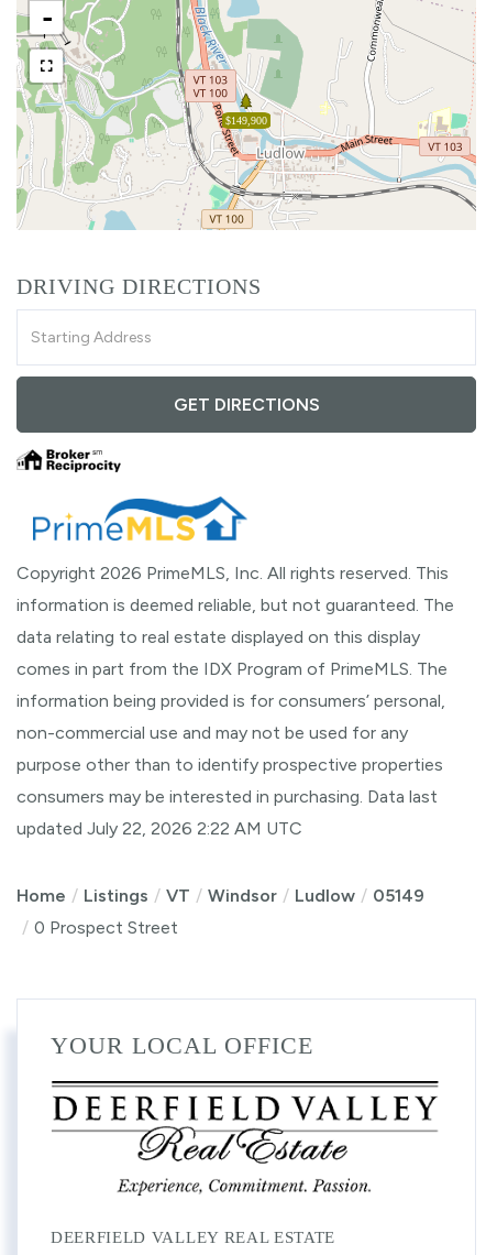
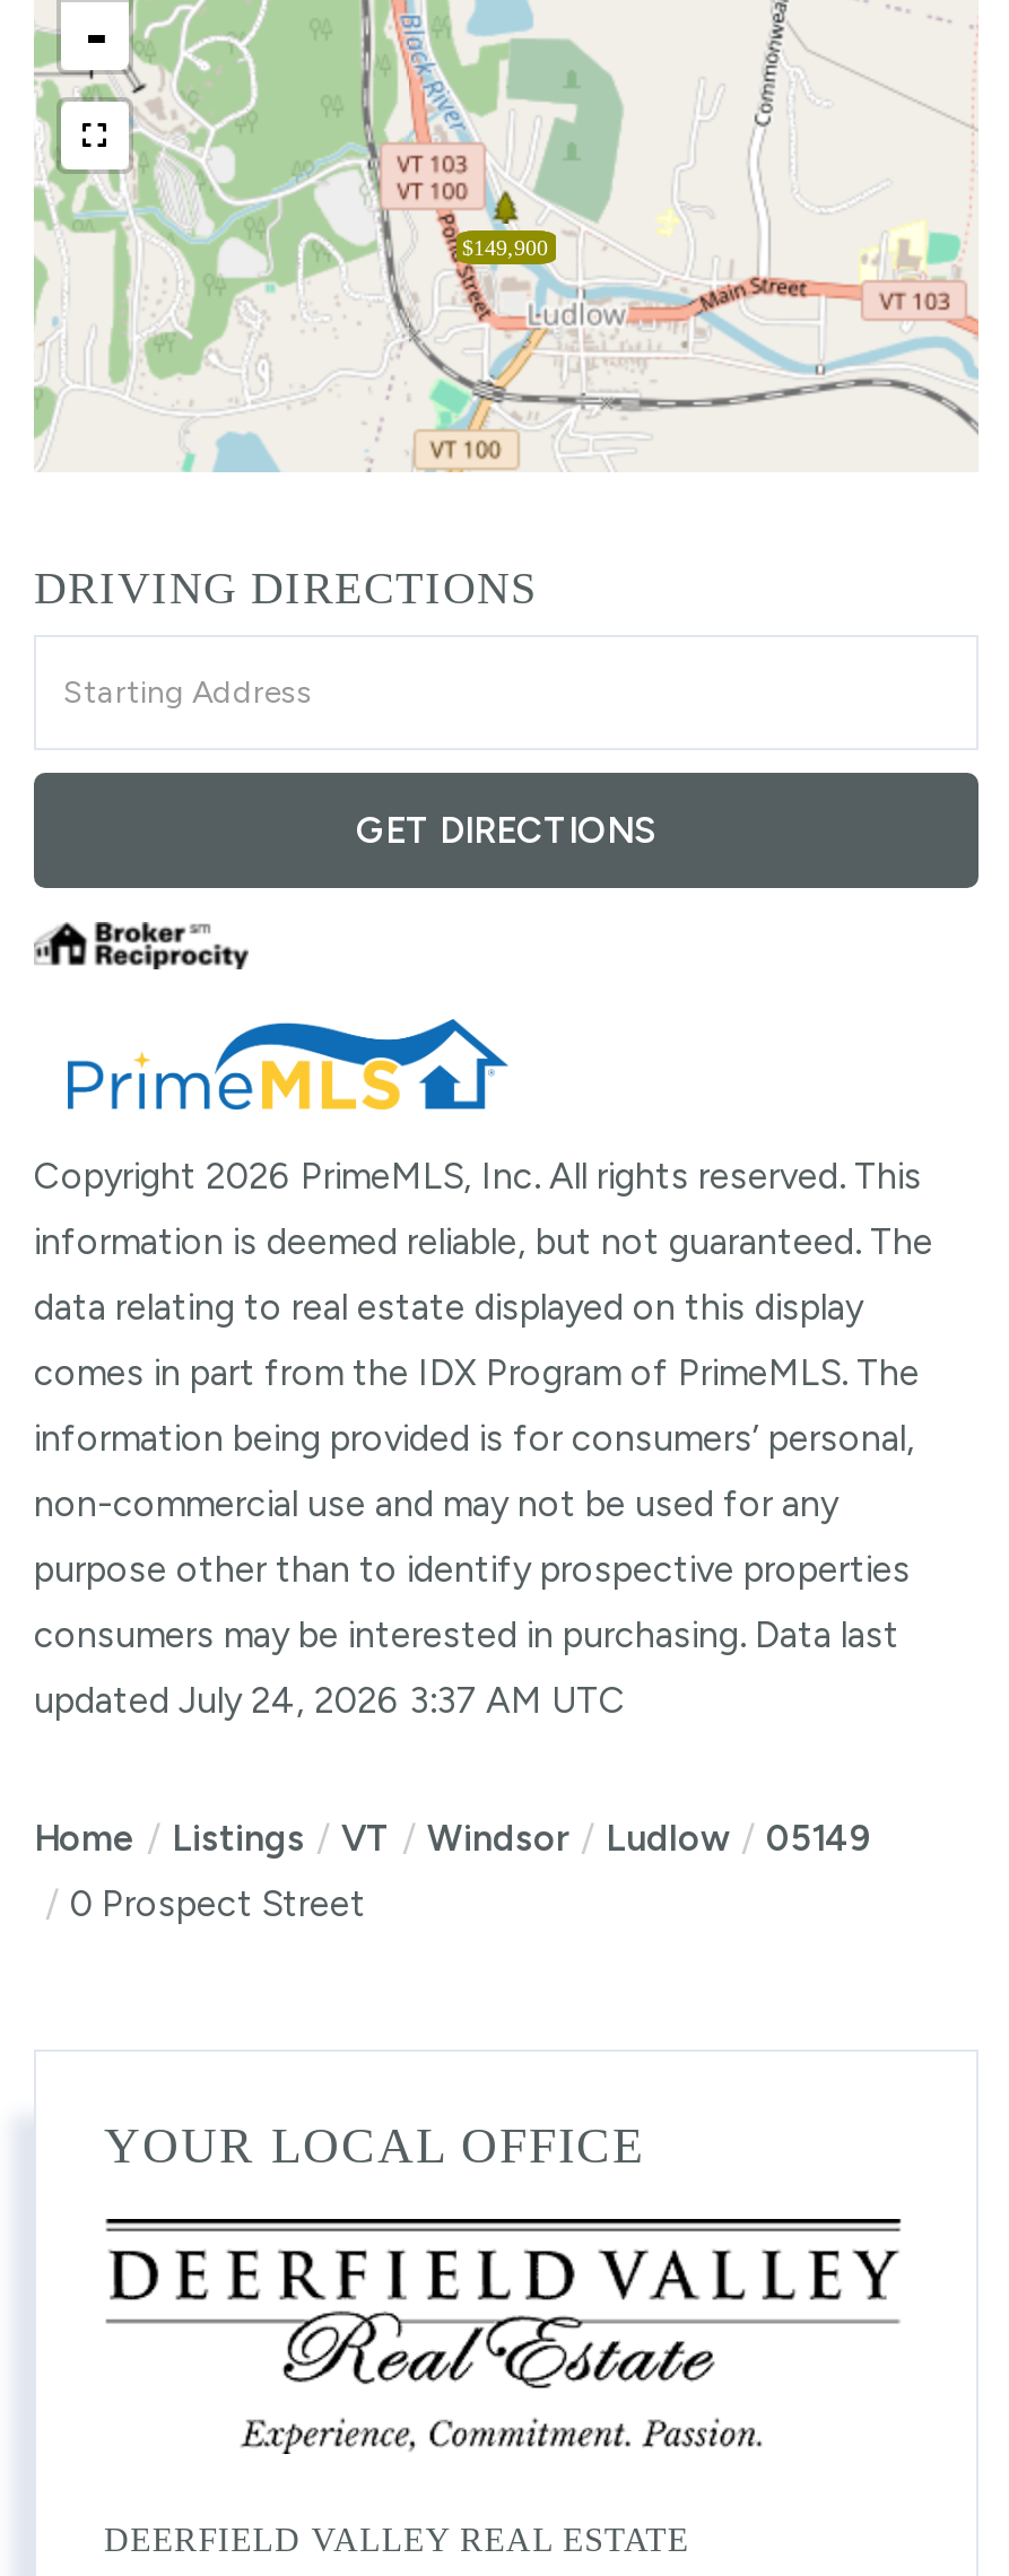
[16,818,302,839] updated July 22, 2026 2:22 AM UTC -> [34,1680,626,1723] updated July 24, 2026 3:37 AM UTC

